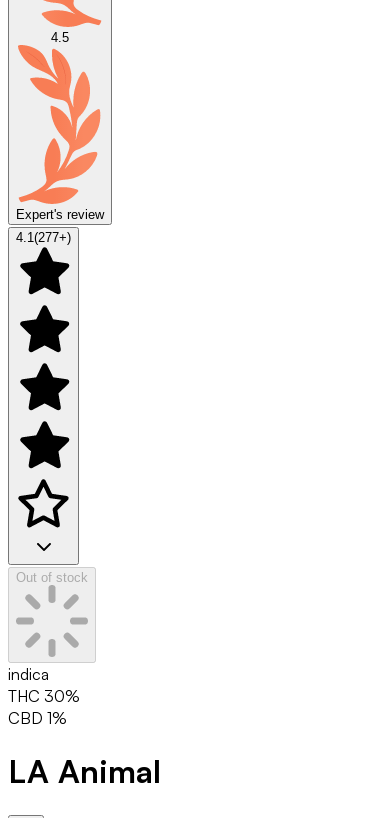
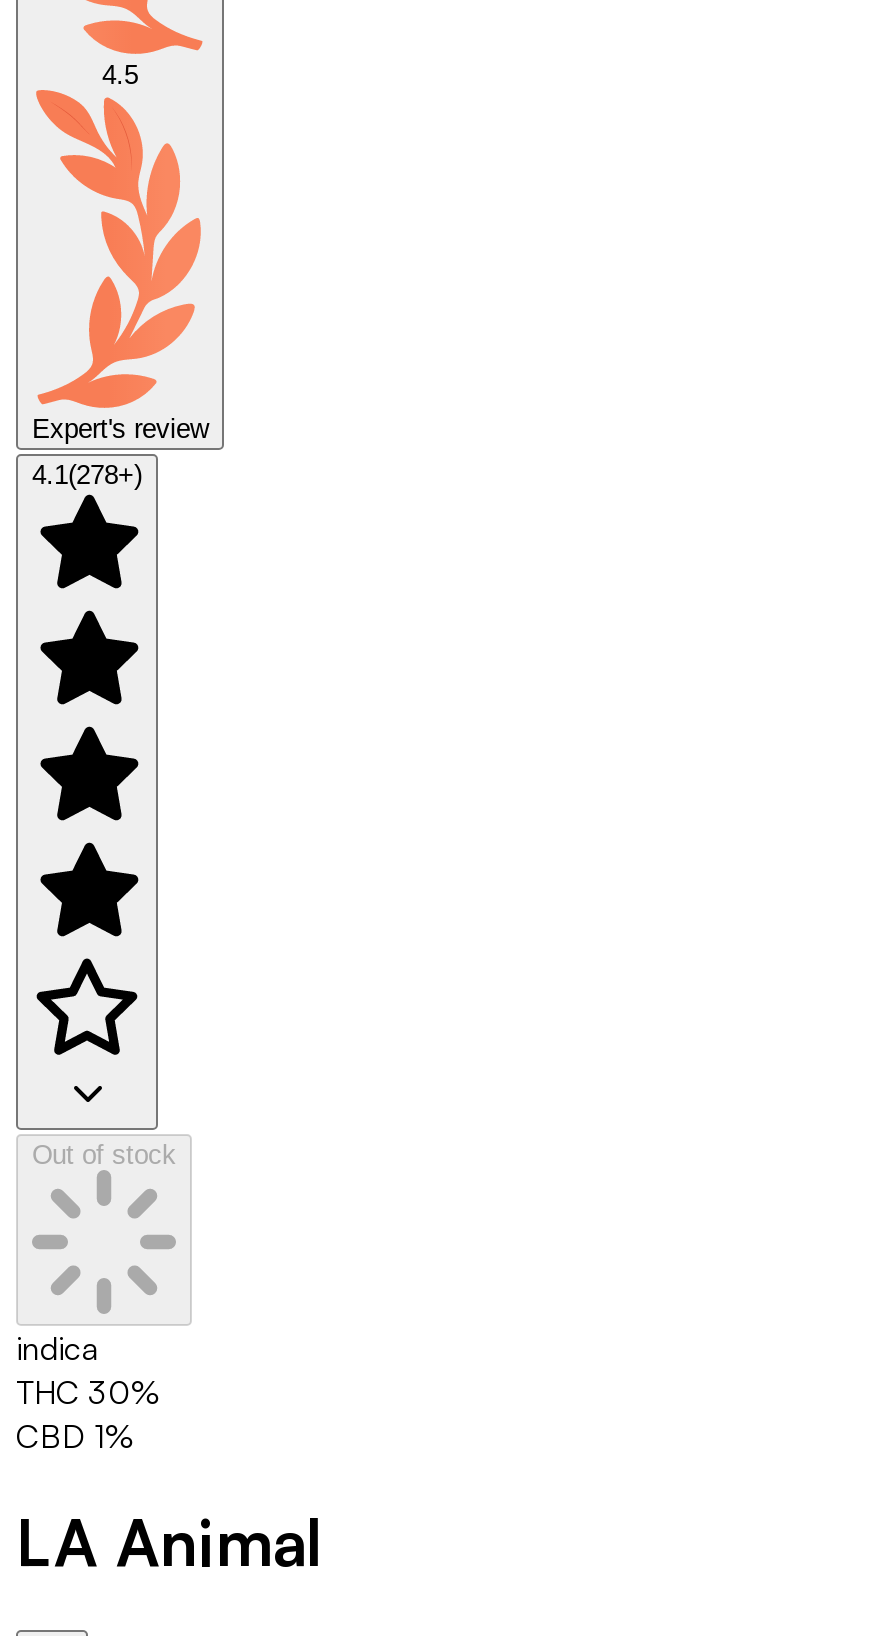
[16,230,71,245] 4.1(277+) -> [32,459,142,489] 4.1(278+)

